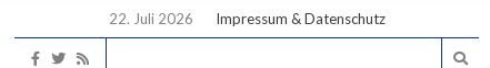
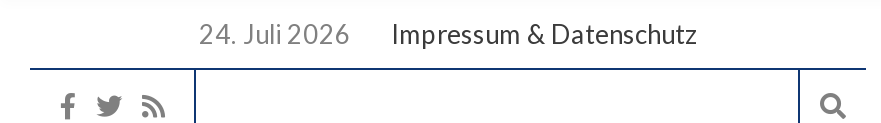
[108,10,385,27] 22. Juli 2026 Impressum & Datenschutz -> [199,18,697,50] 24. Juli 2026 Impressum & Datenschutz

